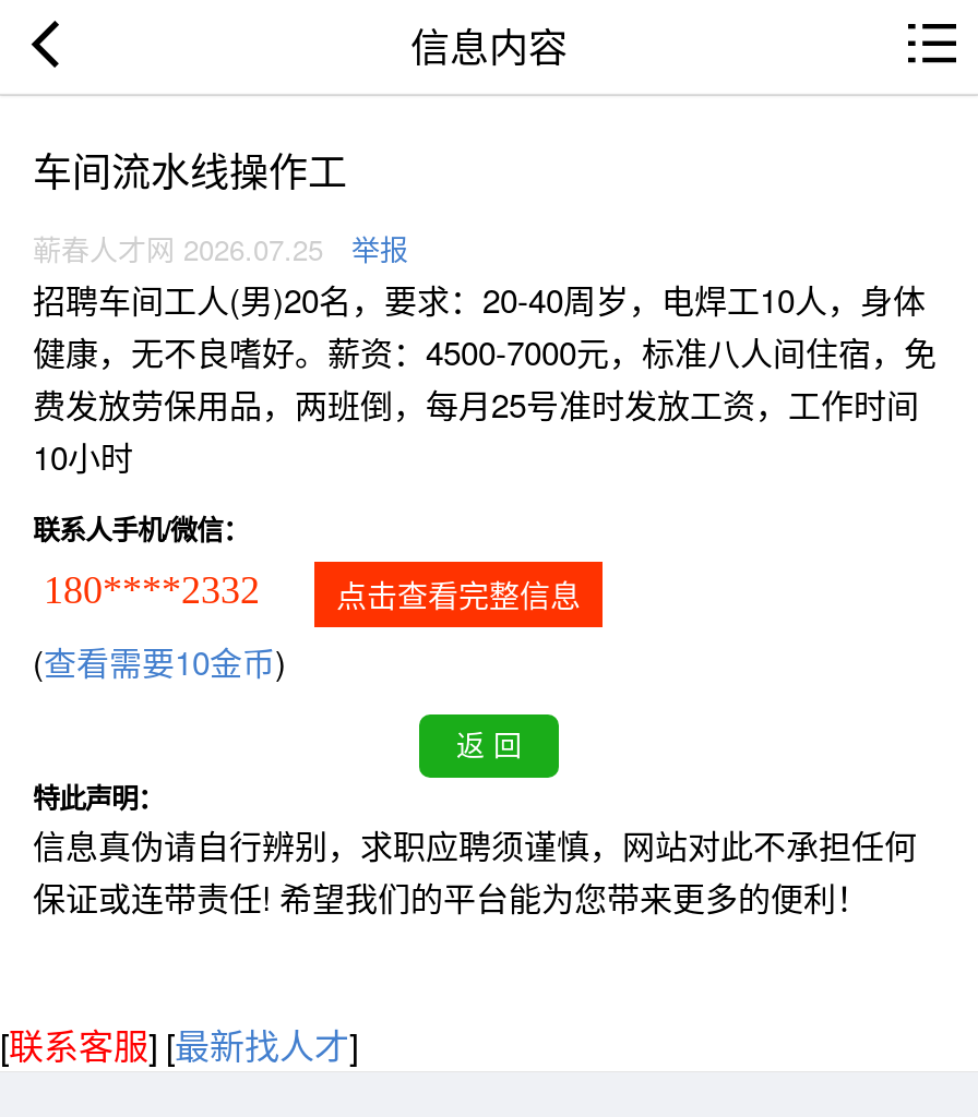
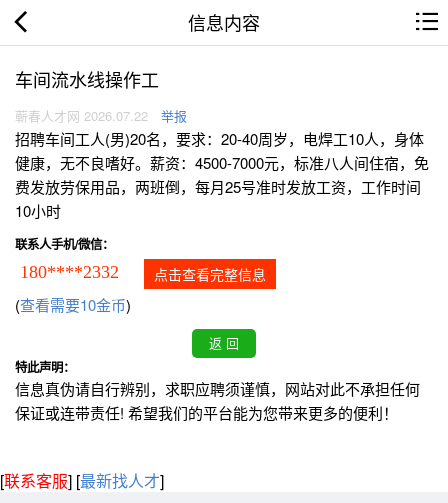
[33,228,408,270] 蕲春人才网 2026.07.25 举报 -> [15,106,187,125] 蕲春人才网 2026.07.22 举报

